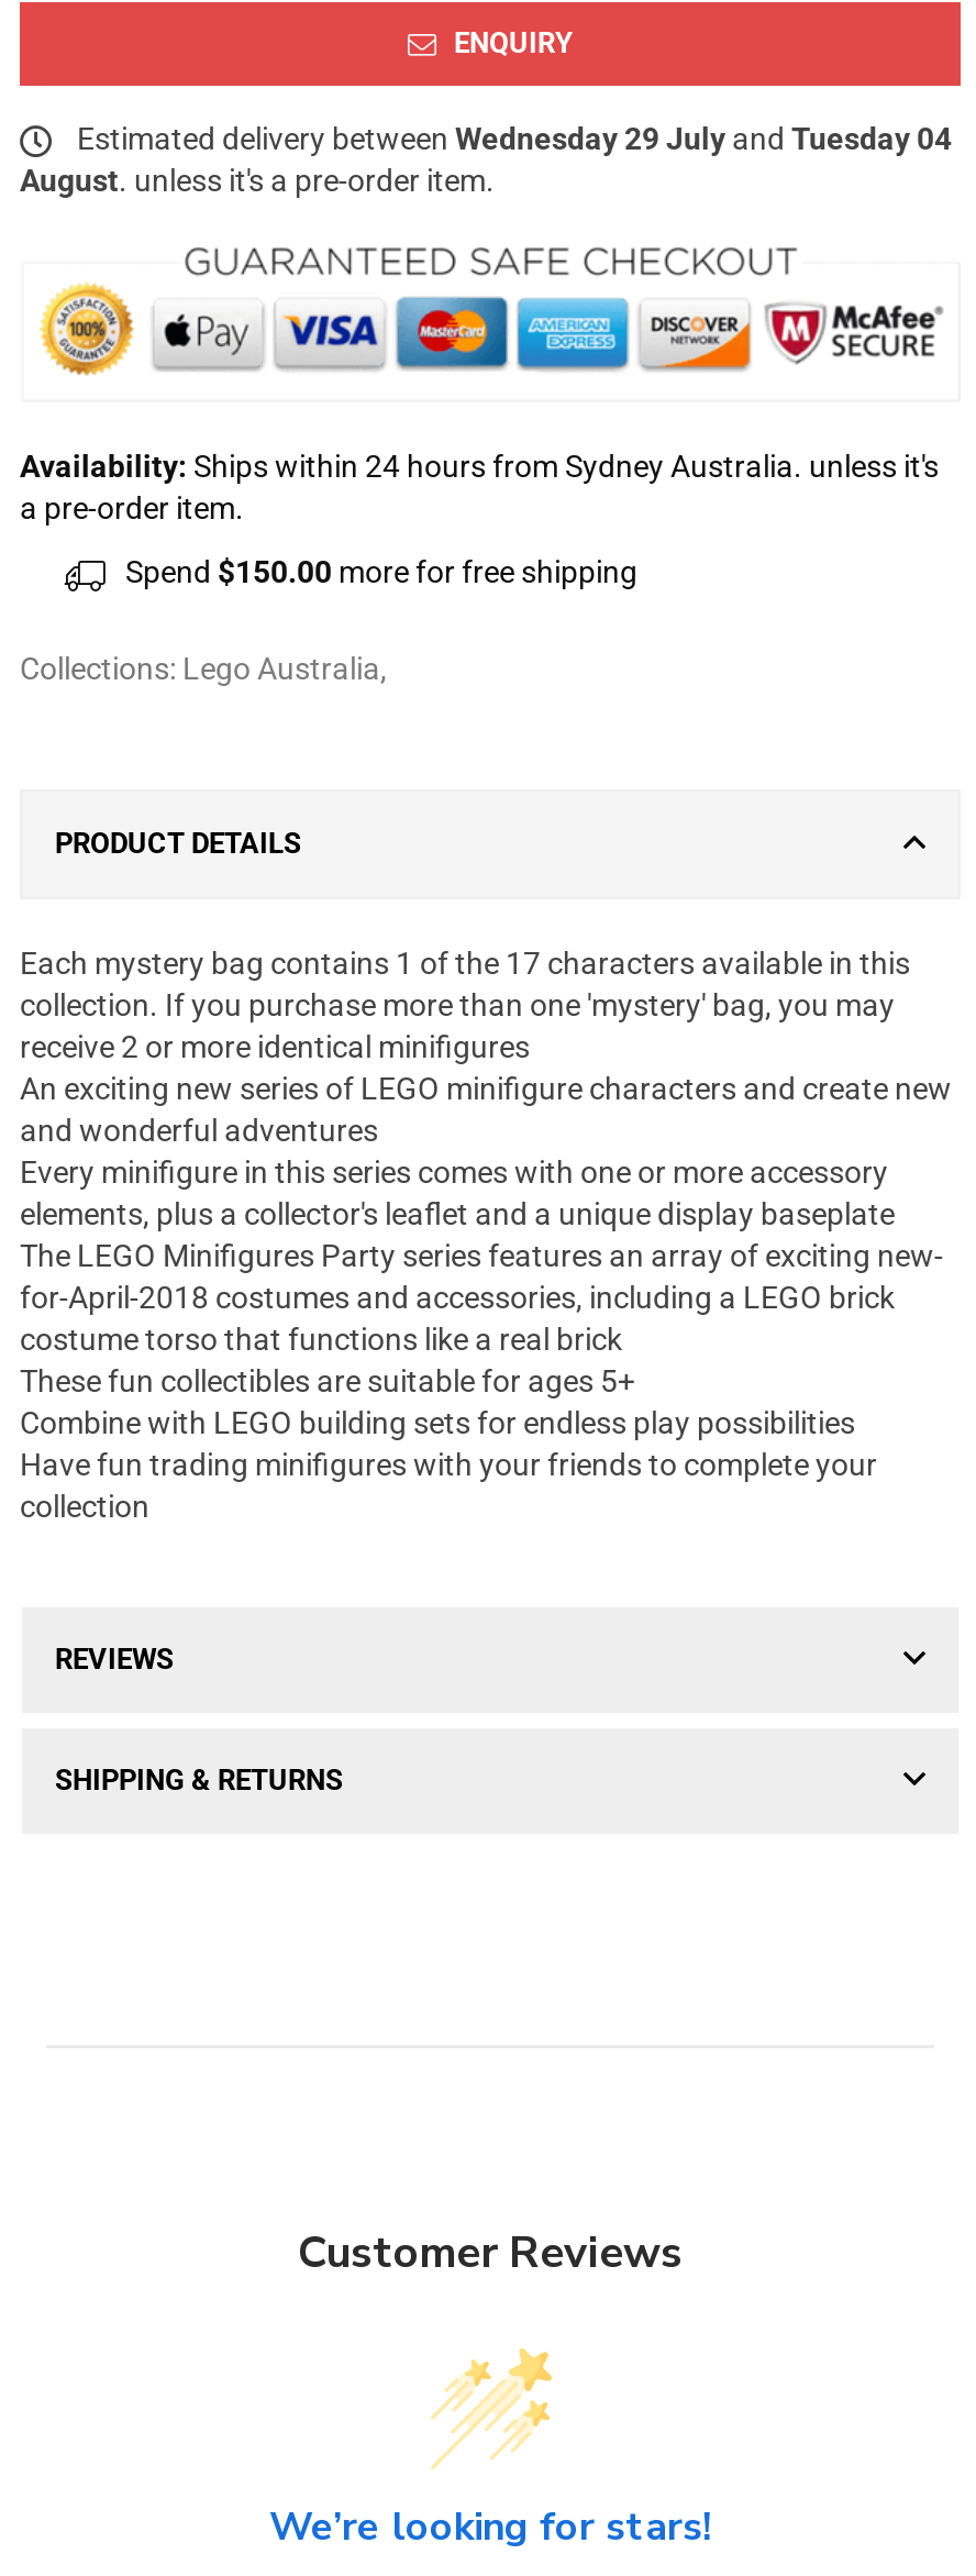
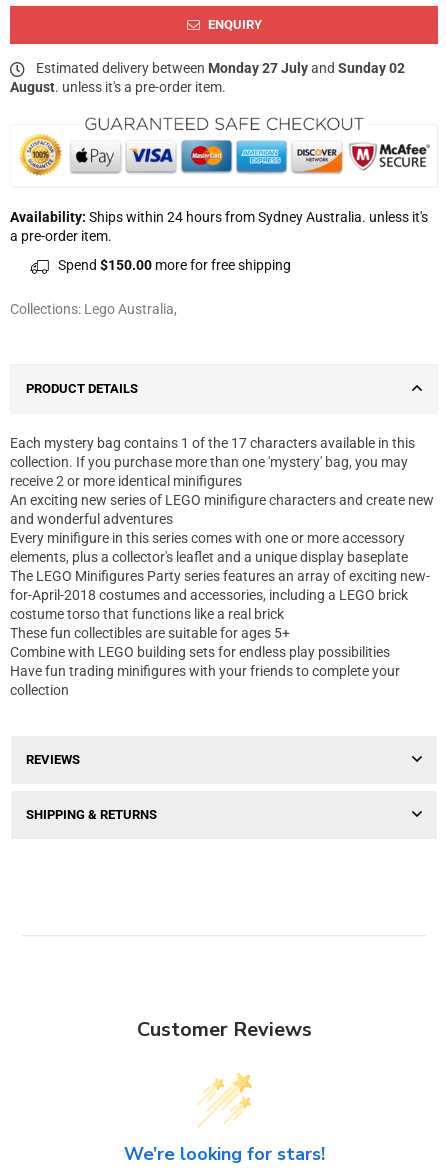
[70,121,952,156] Estimated delivery between Wednesday 29 July and Tuesday 04 -> [33,60,405,76] Estimated delivery between Monday 27 July and Sunday 02

